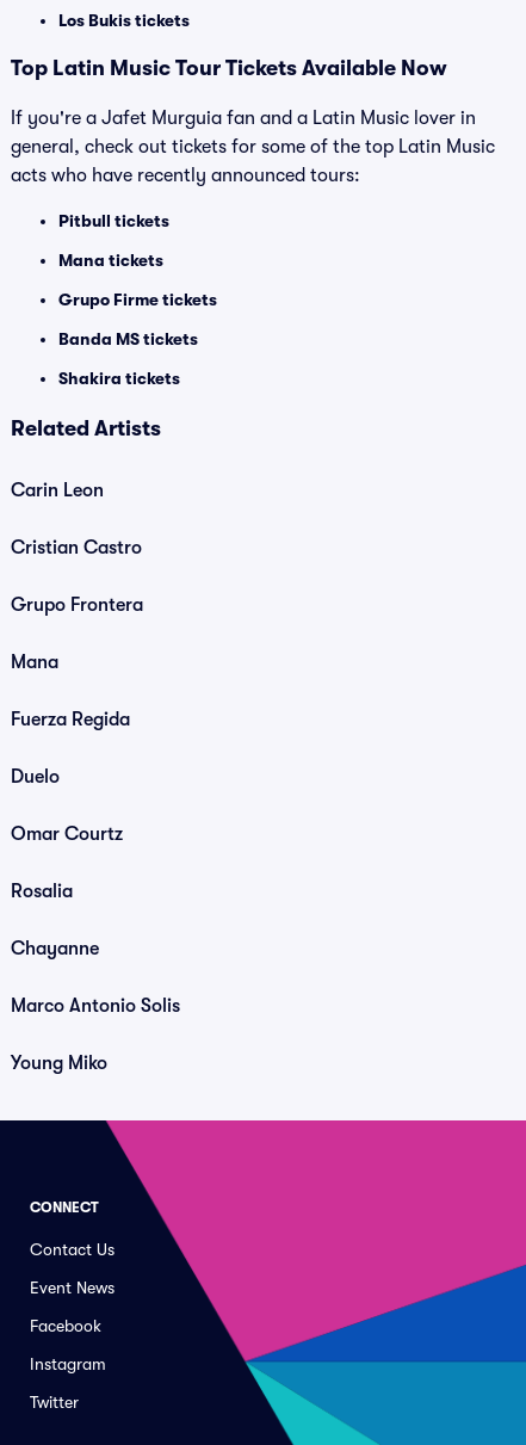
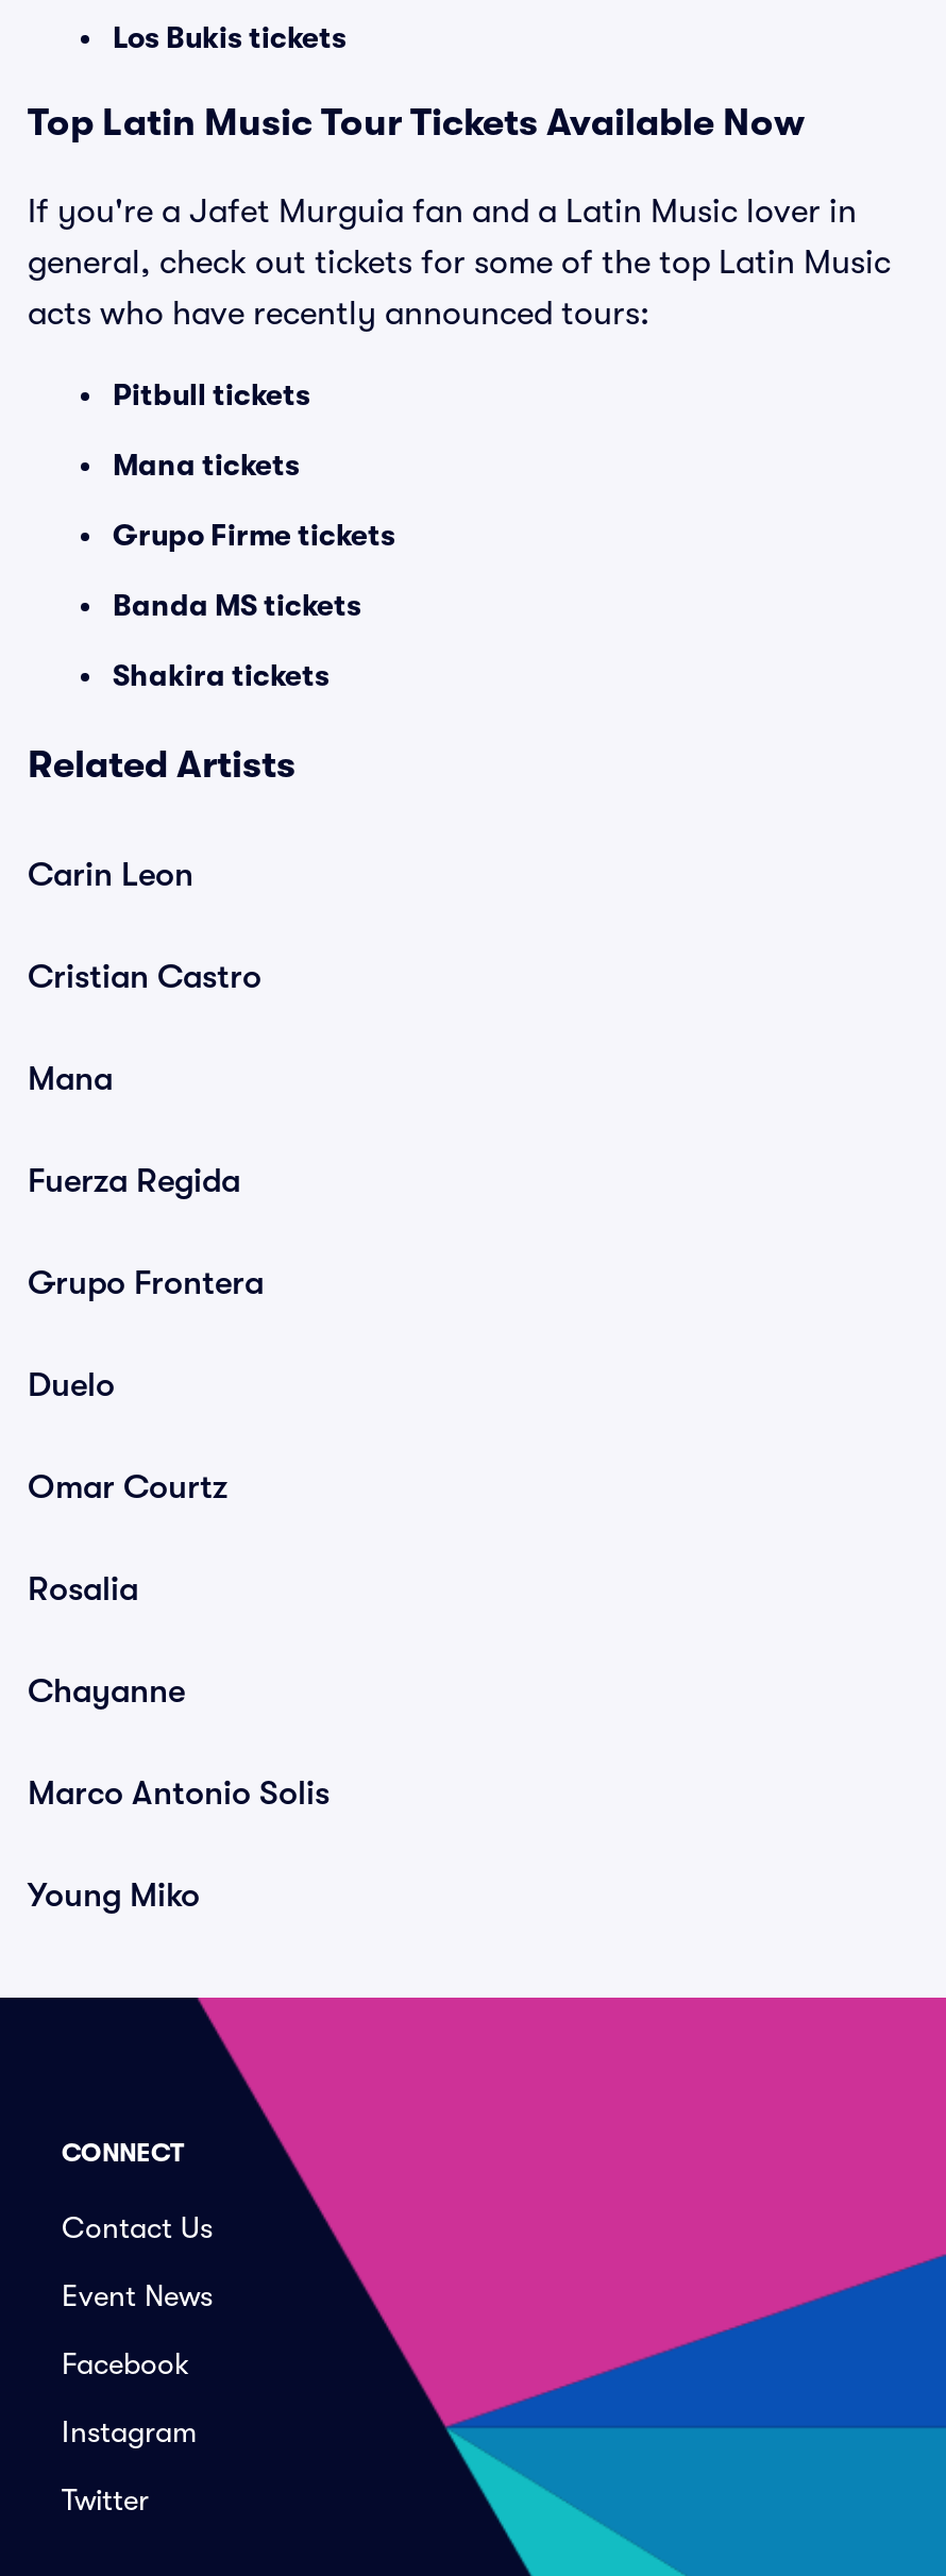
moved [11,594,143,616] -> [28,1264,264,1302]: Grupo Frontera
moved [11,652,130,730] -> [28,1060,240,1200]: Mana | Fuerza Regida

